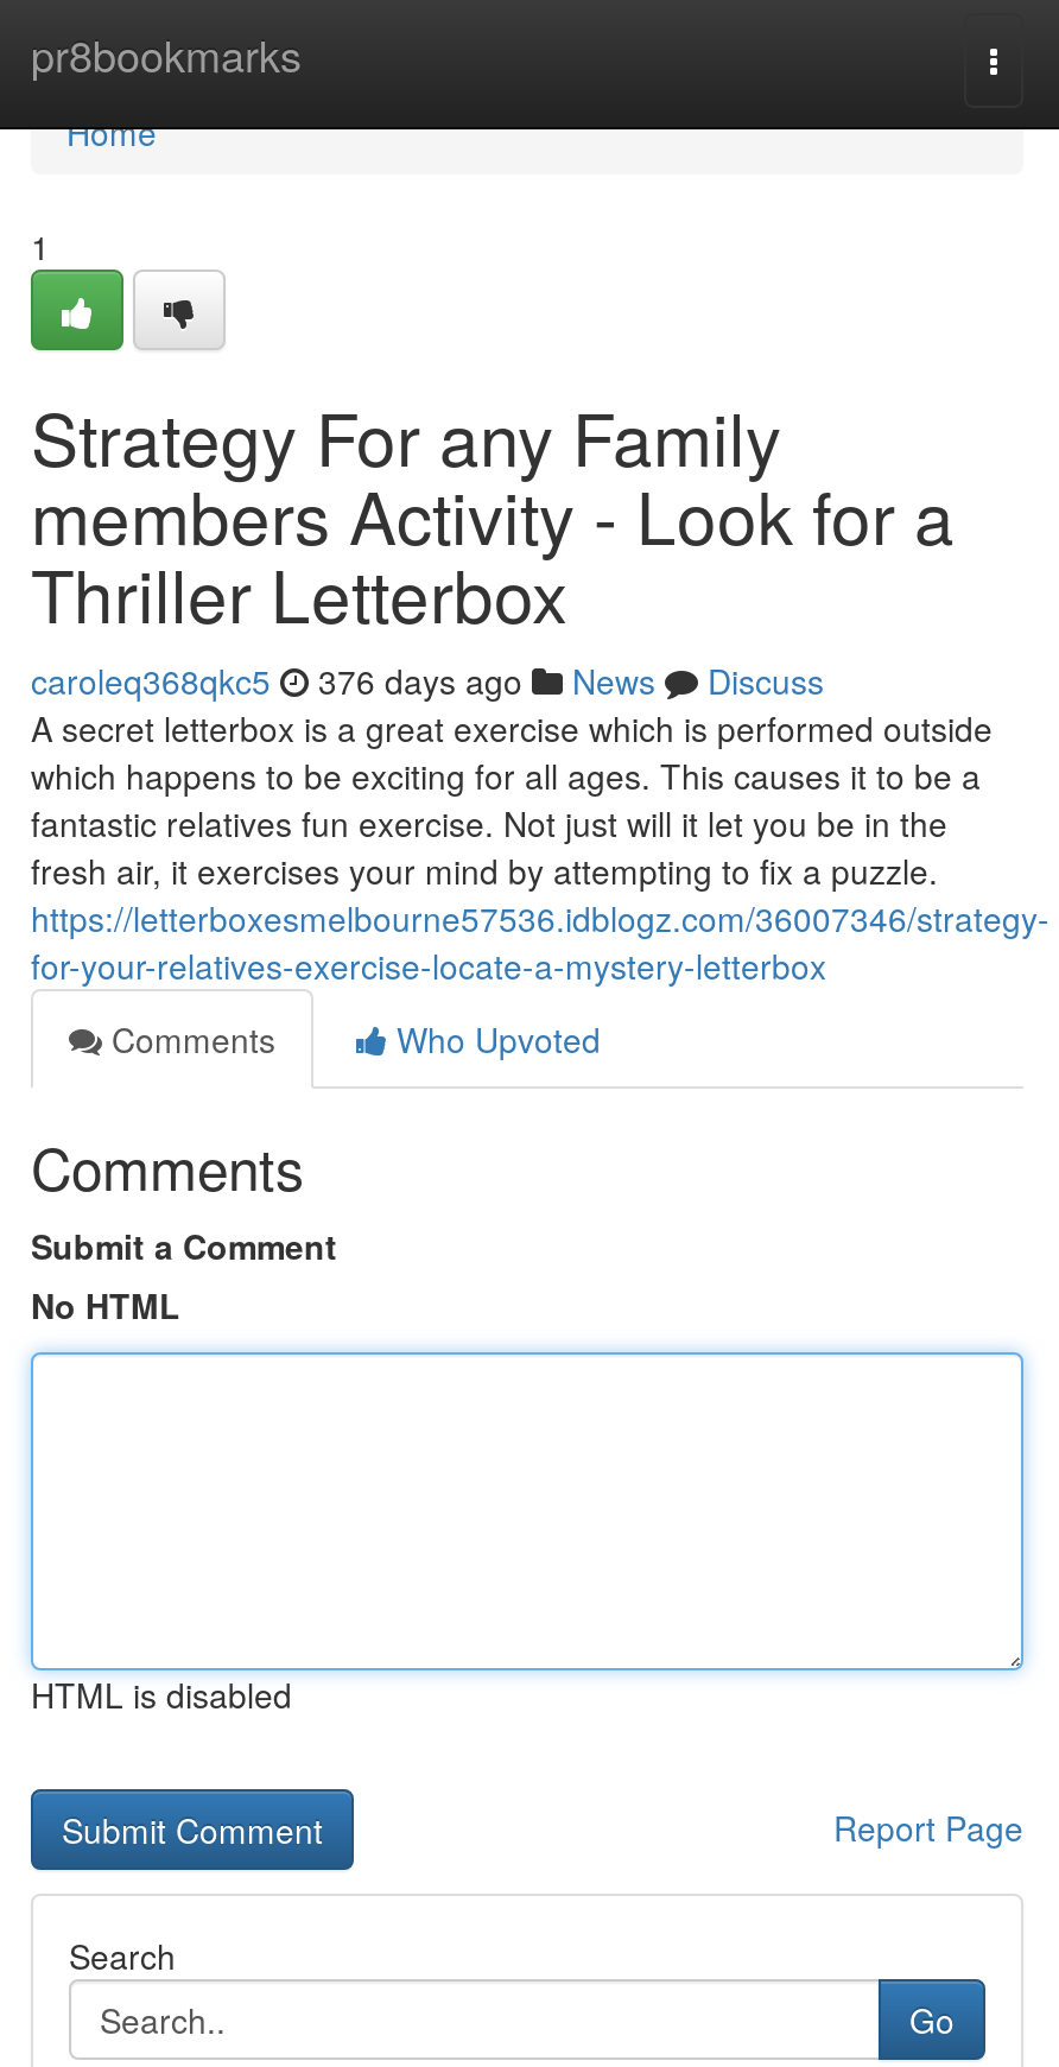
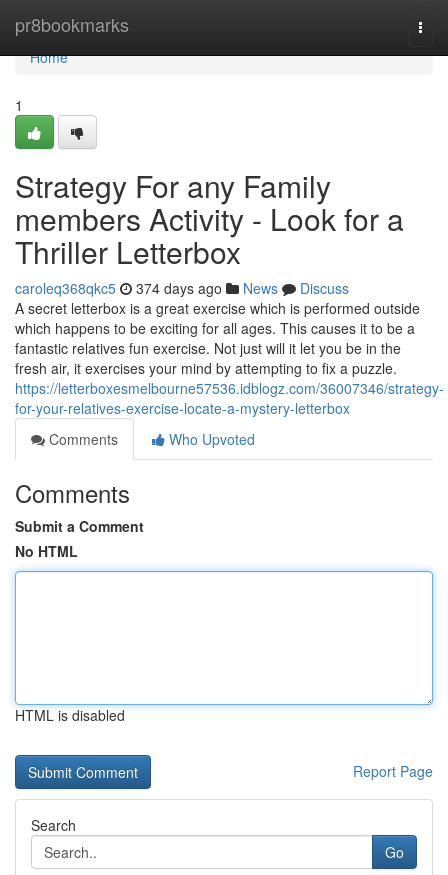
[31,657,824,704] caroleq368qkc5 376 days ago News Discuss -> [15,278,349,298] caroleq368qkc5 374 days ago News Discuss

